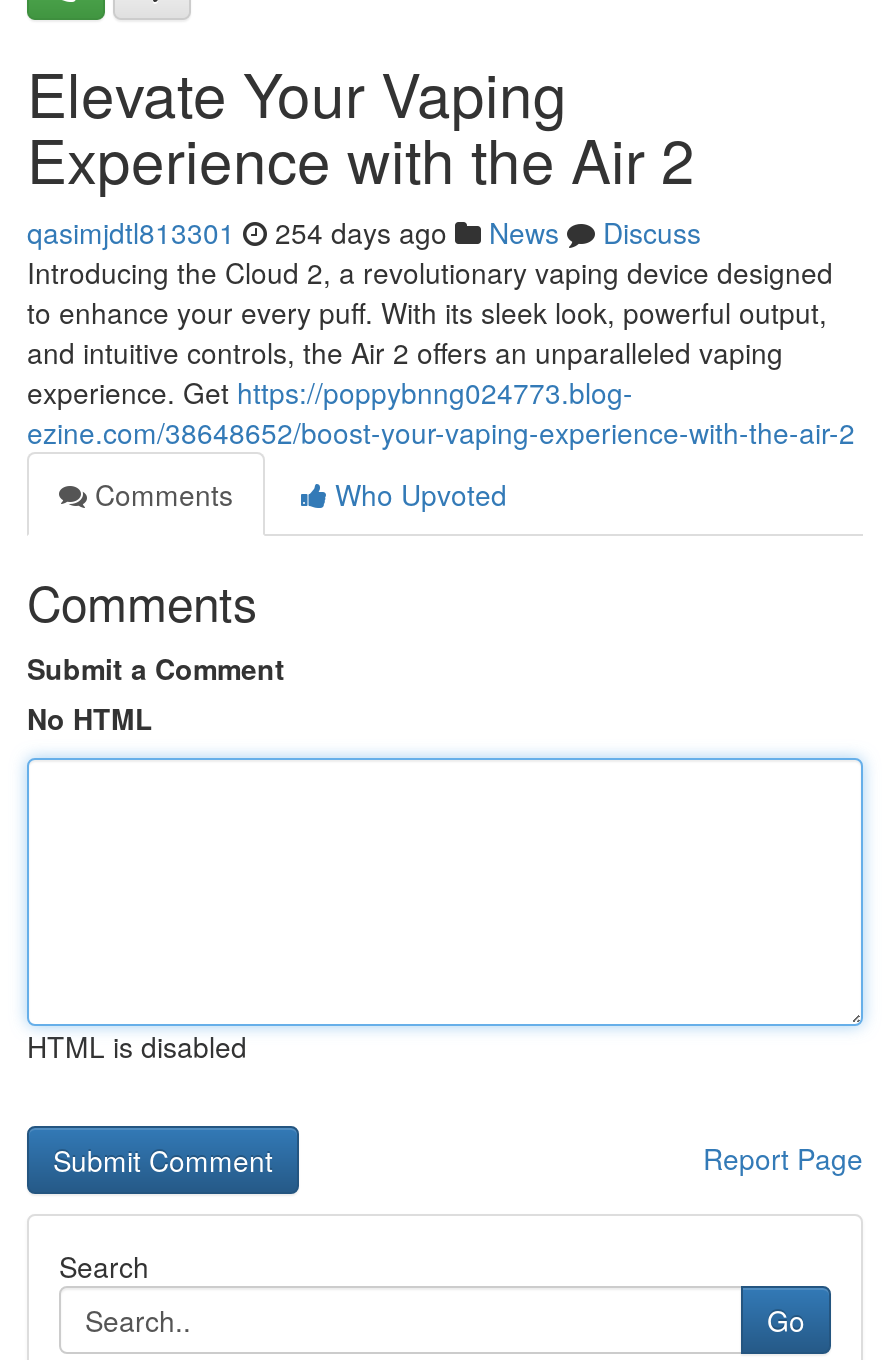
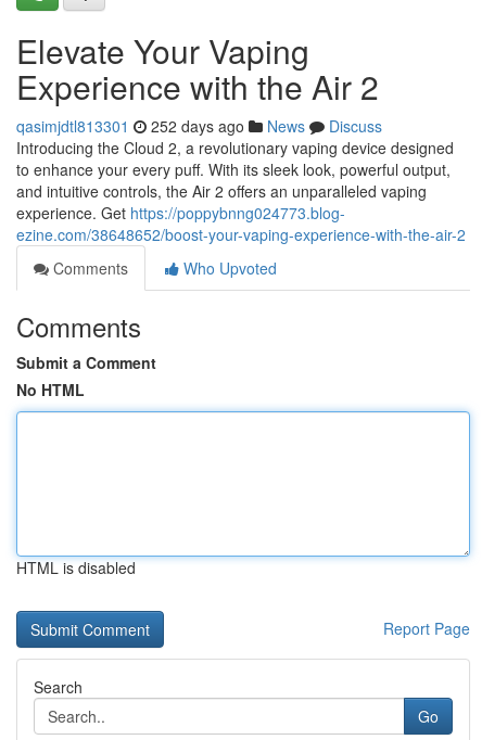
[27,212,701,252] qasimjdtl813301 254 days ago News Discuss -> [16,115,382,137] qasimjdtl813301 252 days ago News Discuss

